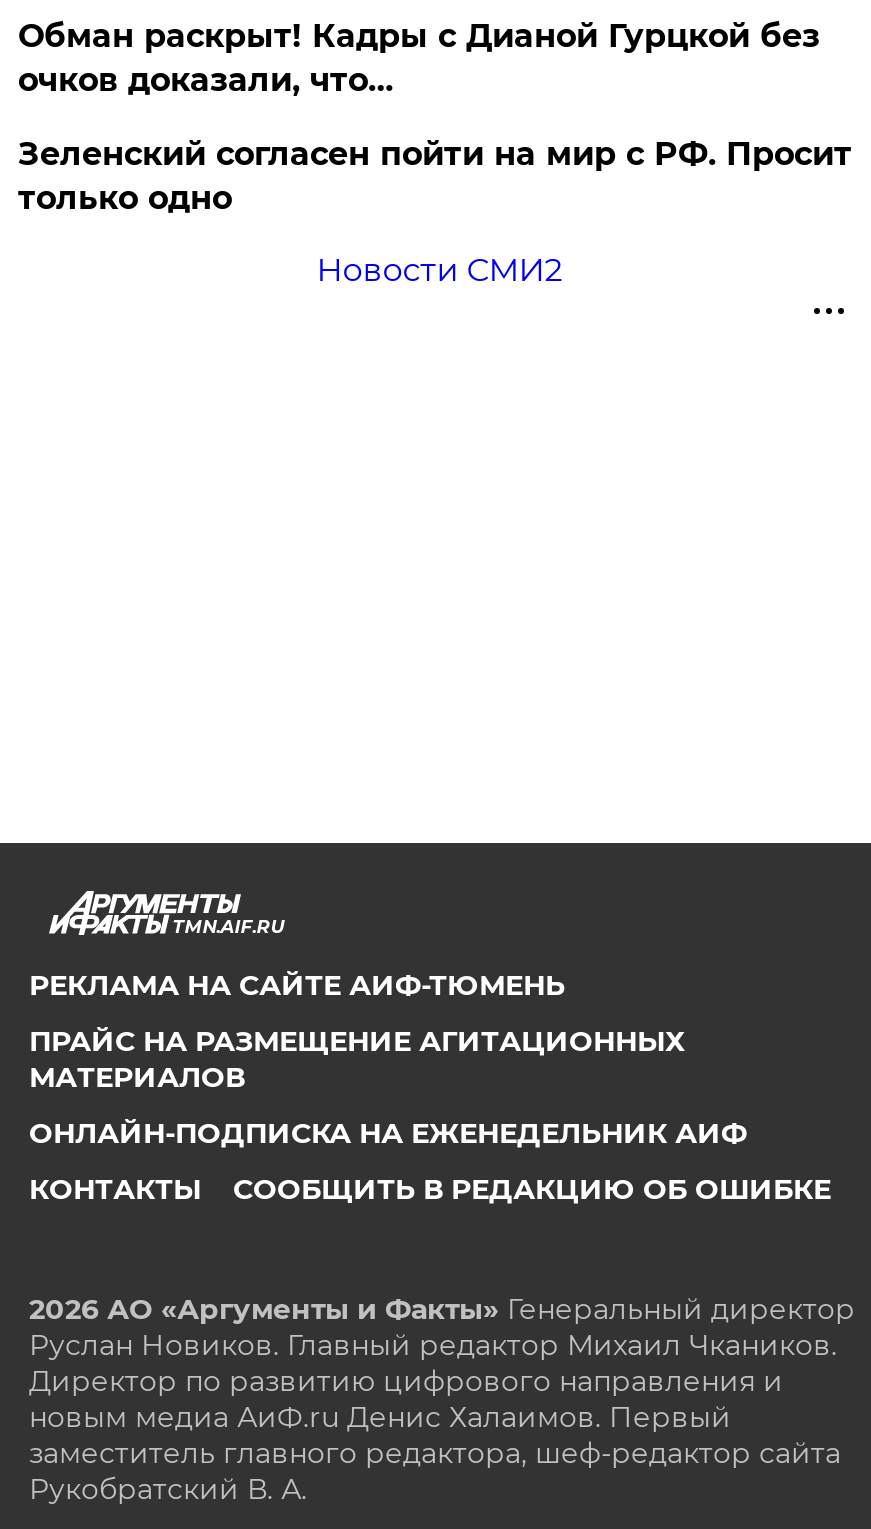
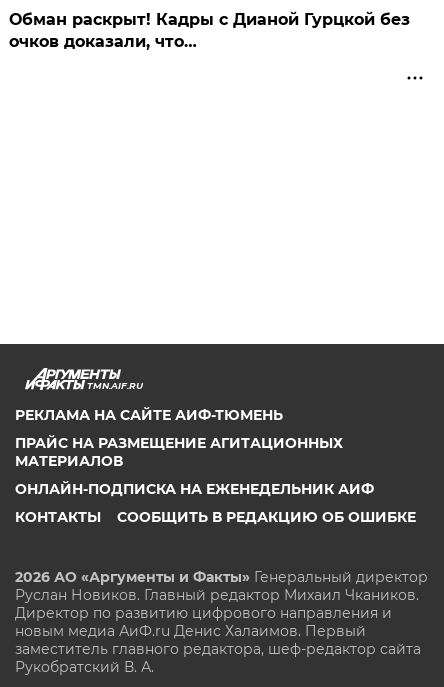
[18,135,852,289] Зеленский согласен пойти на мир с РФ. Просит | только одно | Новости СМИ2 -> none

